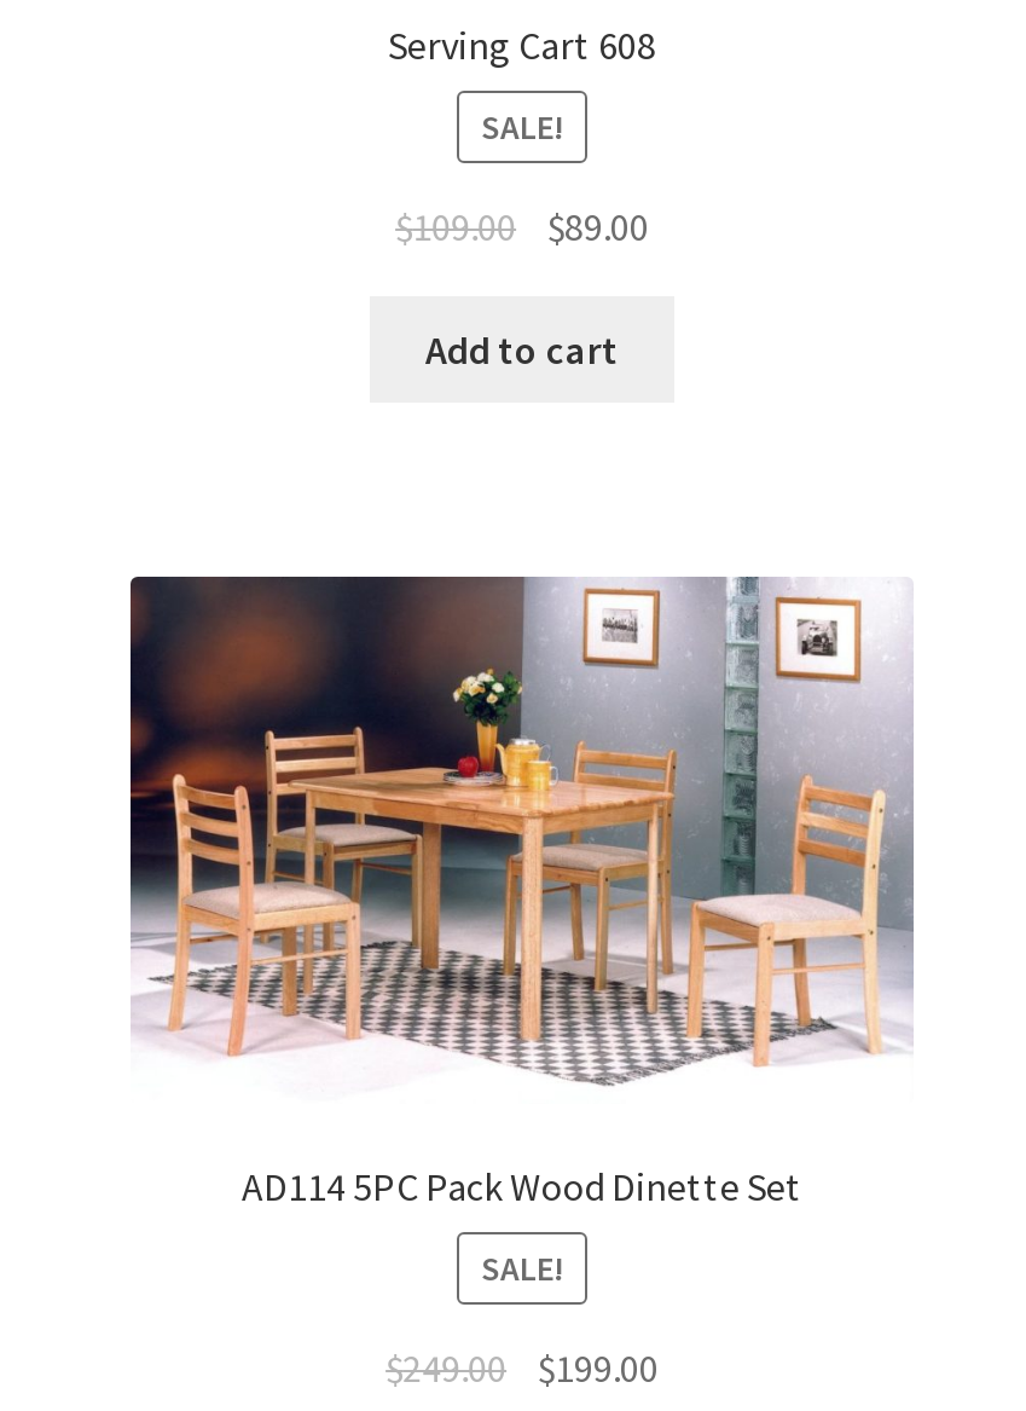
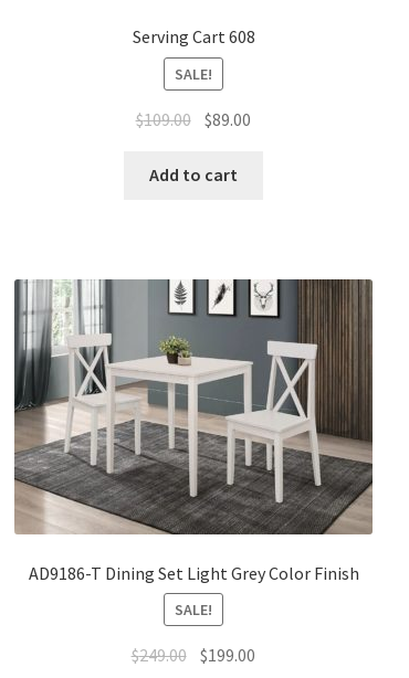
[131,574,914,1211] [image] | AD114 5PC Pack Wood Dinette Set -> [13,278,374,584] [image] | AD9186-T Dining Set Light Grey Color Finish

